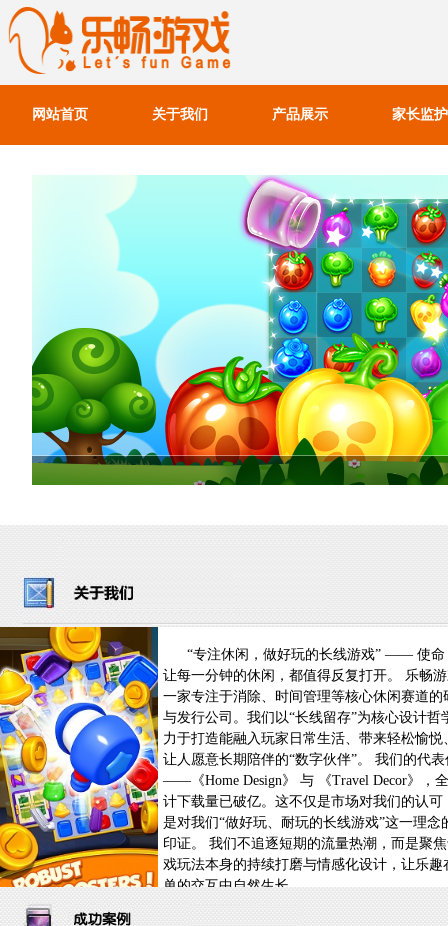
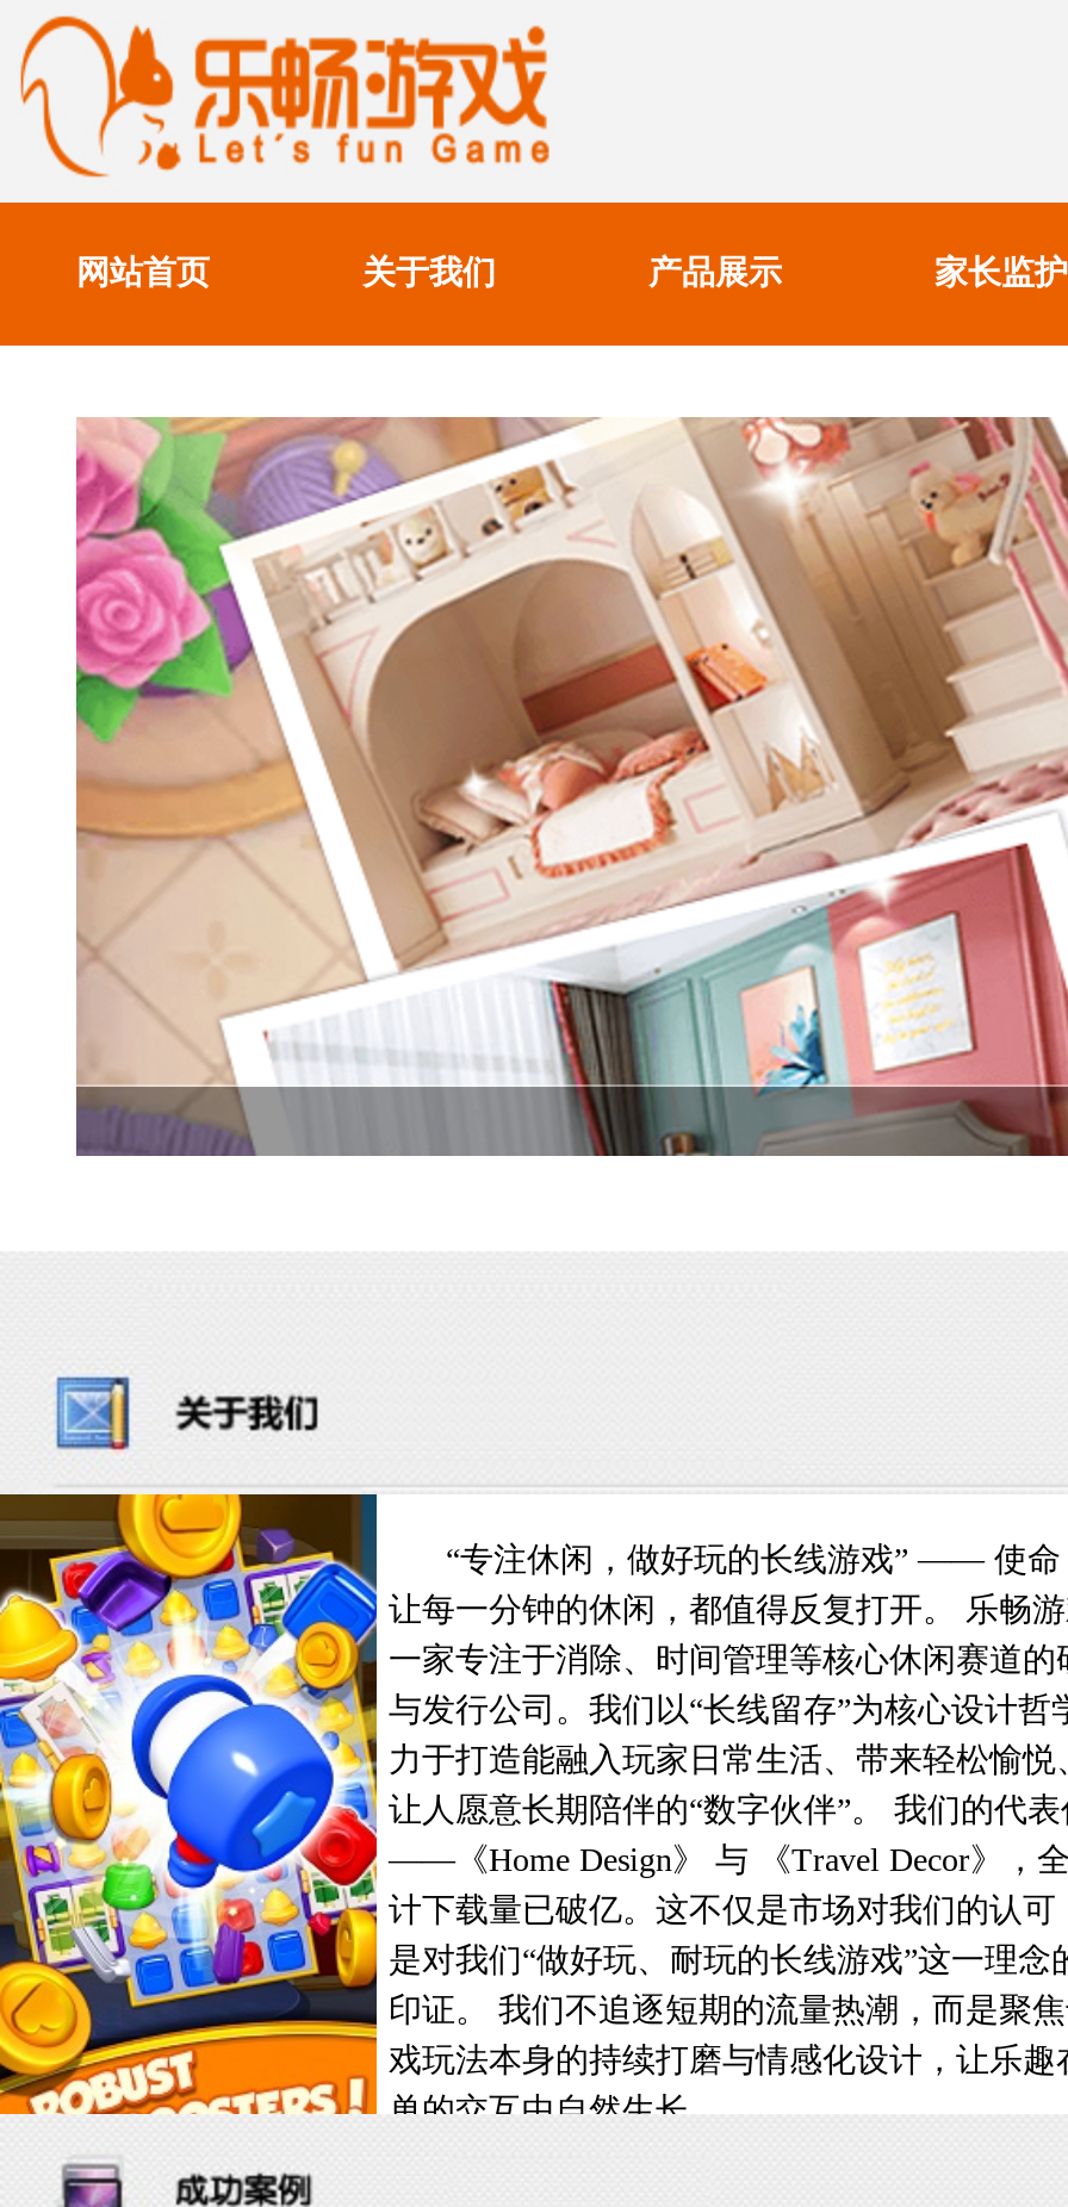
[31,175,445,486] [image] -> [74,415,1061,1158] [image]

